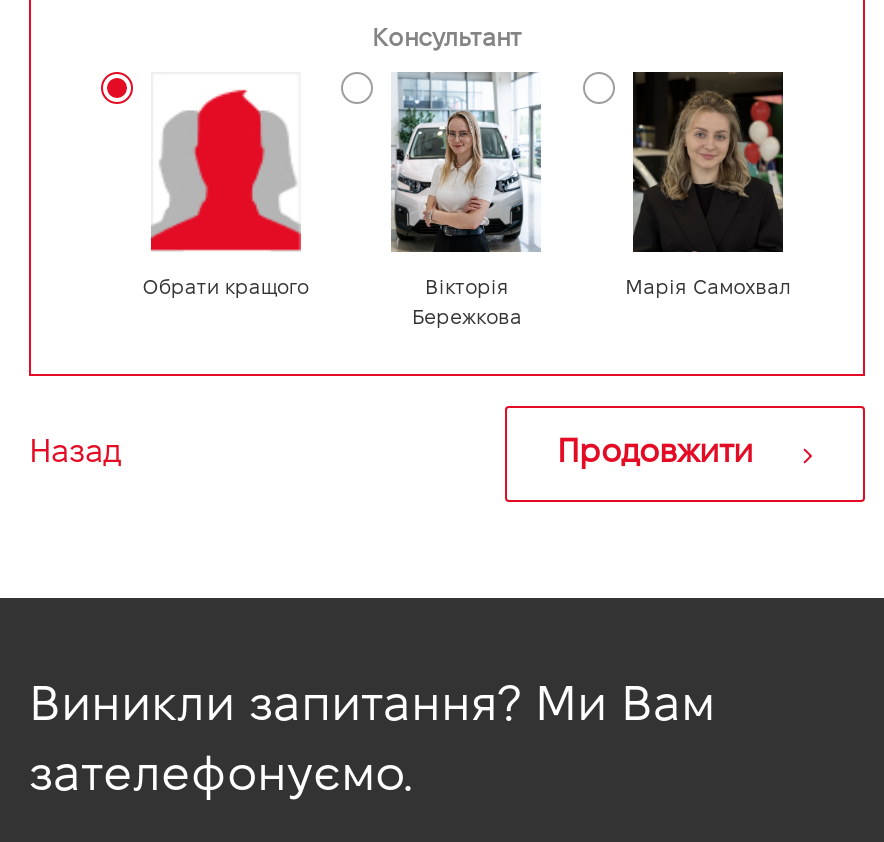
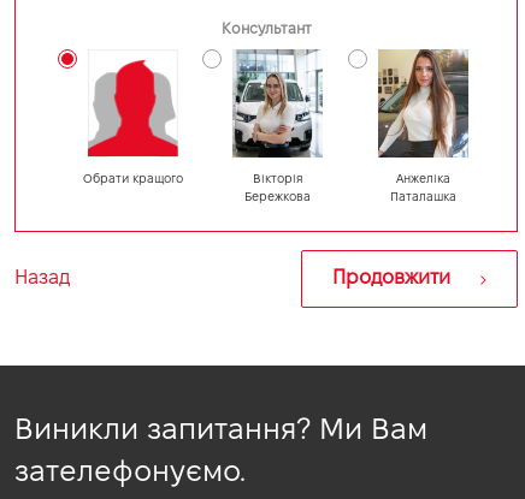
[625,70,791,298] [image] | Марія Самохвал -> [377,48,470,203] [image] | Анжеліка | Паталашка

